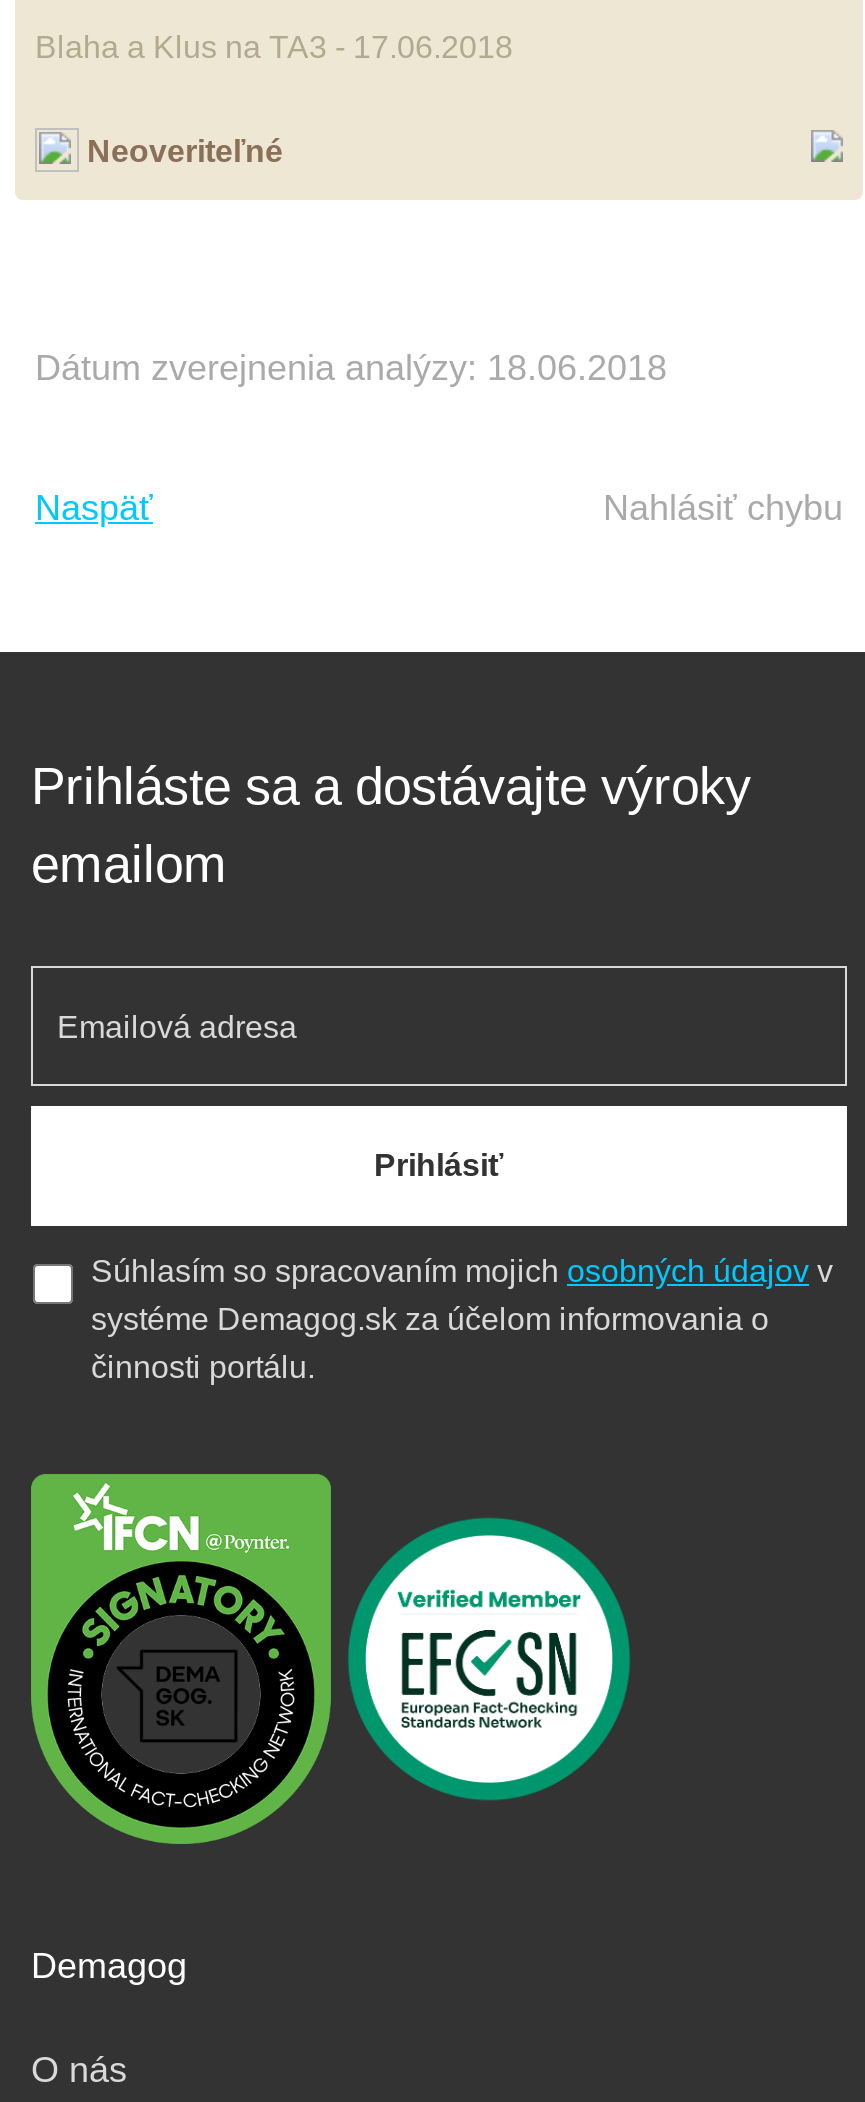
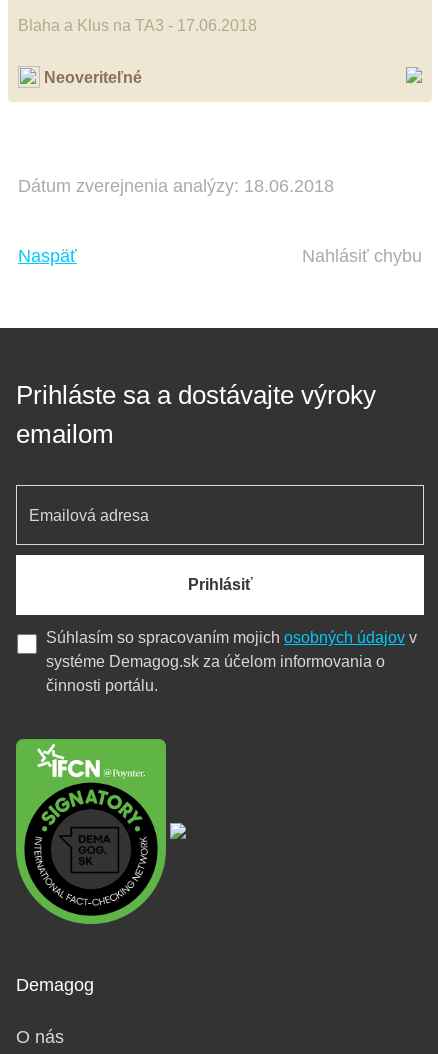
[339,1516,631,1802] [image] -> none

